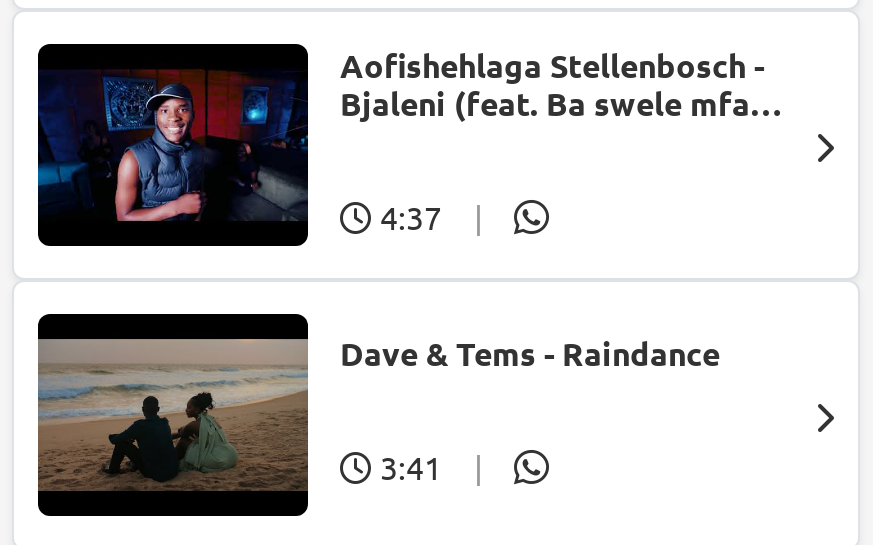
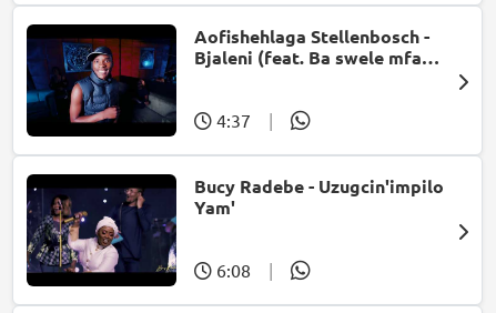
[36,333,720,518] [image] | Dave & Tems - Raindance -> [27,174,444,297] [image] | Bucy Radebe - Uzugcin'impilo | Yam'
[380,447,442,487] 3:41 -> [216,258,251,281] 6:08

